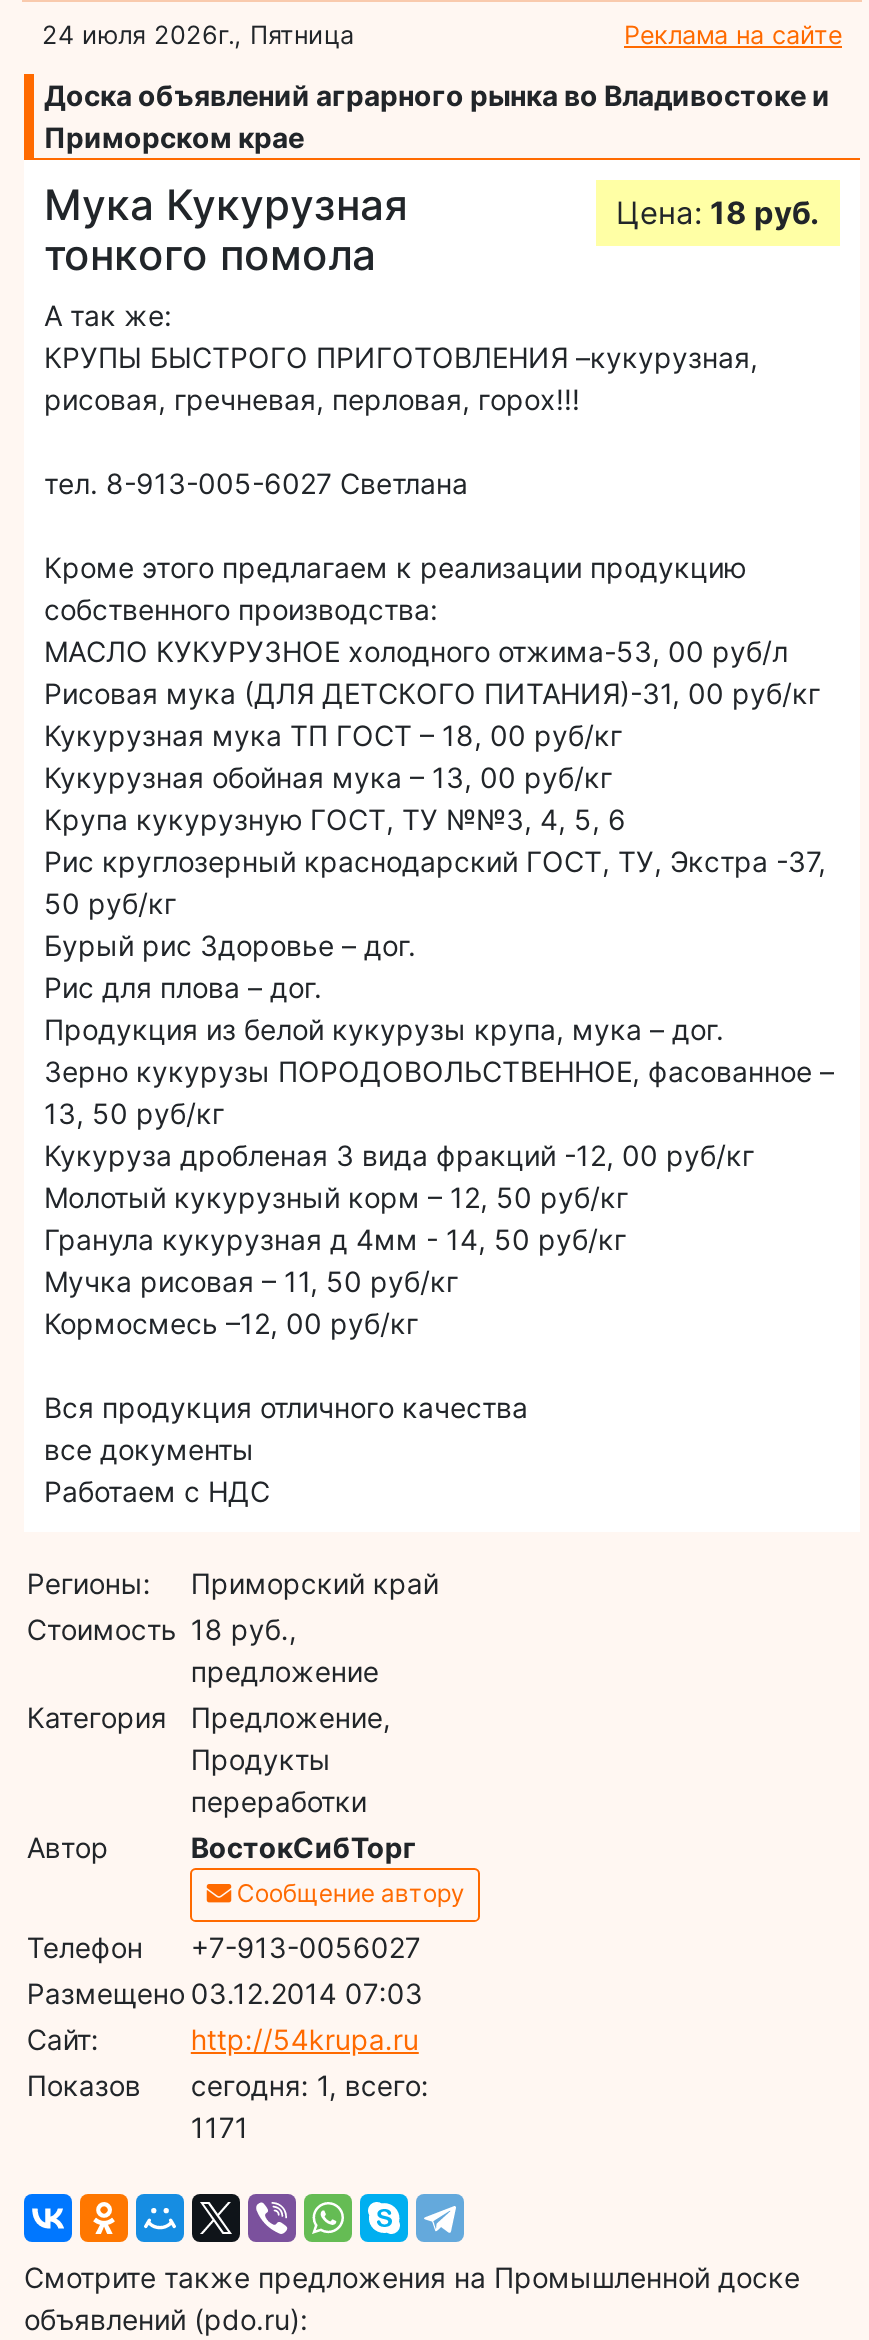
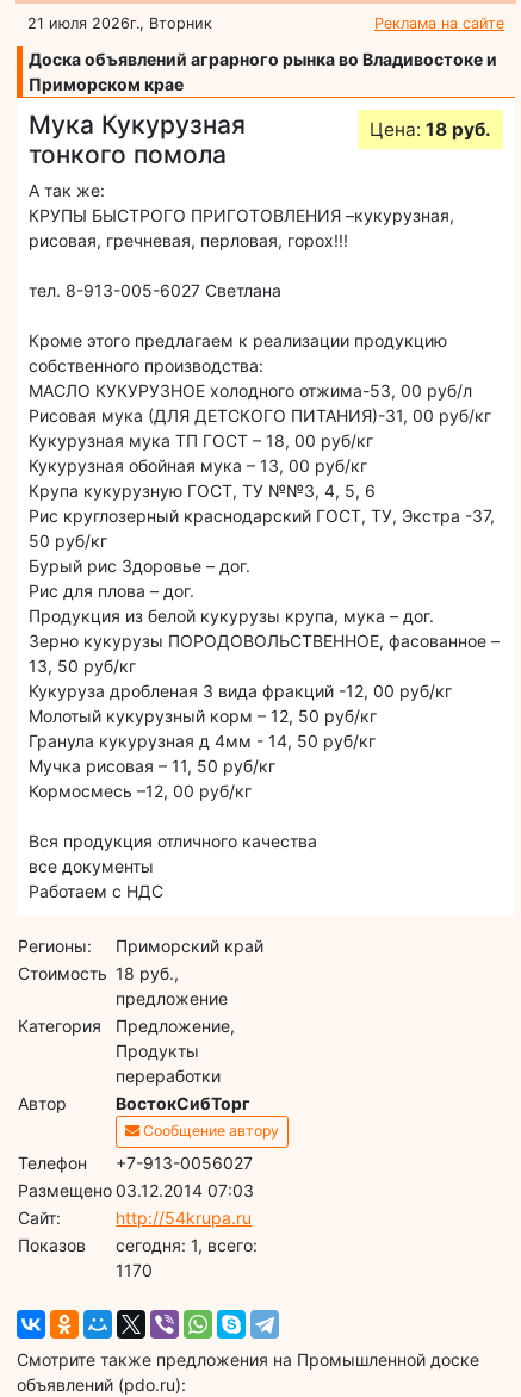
[42,19,354,49] 24 июля 2026г., Пятница -> [27,14,212,32] 21 июля 2026г., Вторник
[191,2109,249,2143] 1171 -> [116,1260,153,1280] 1170

